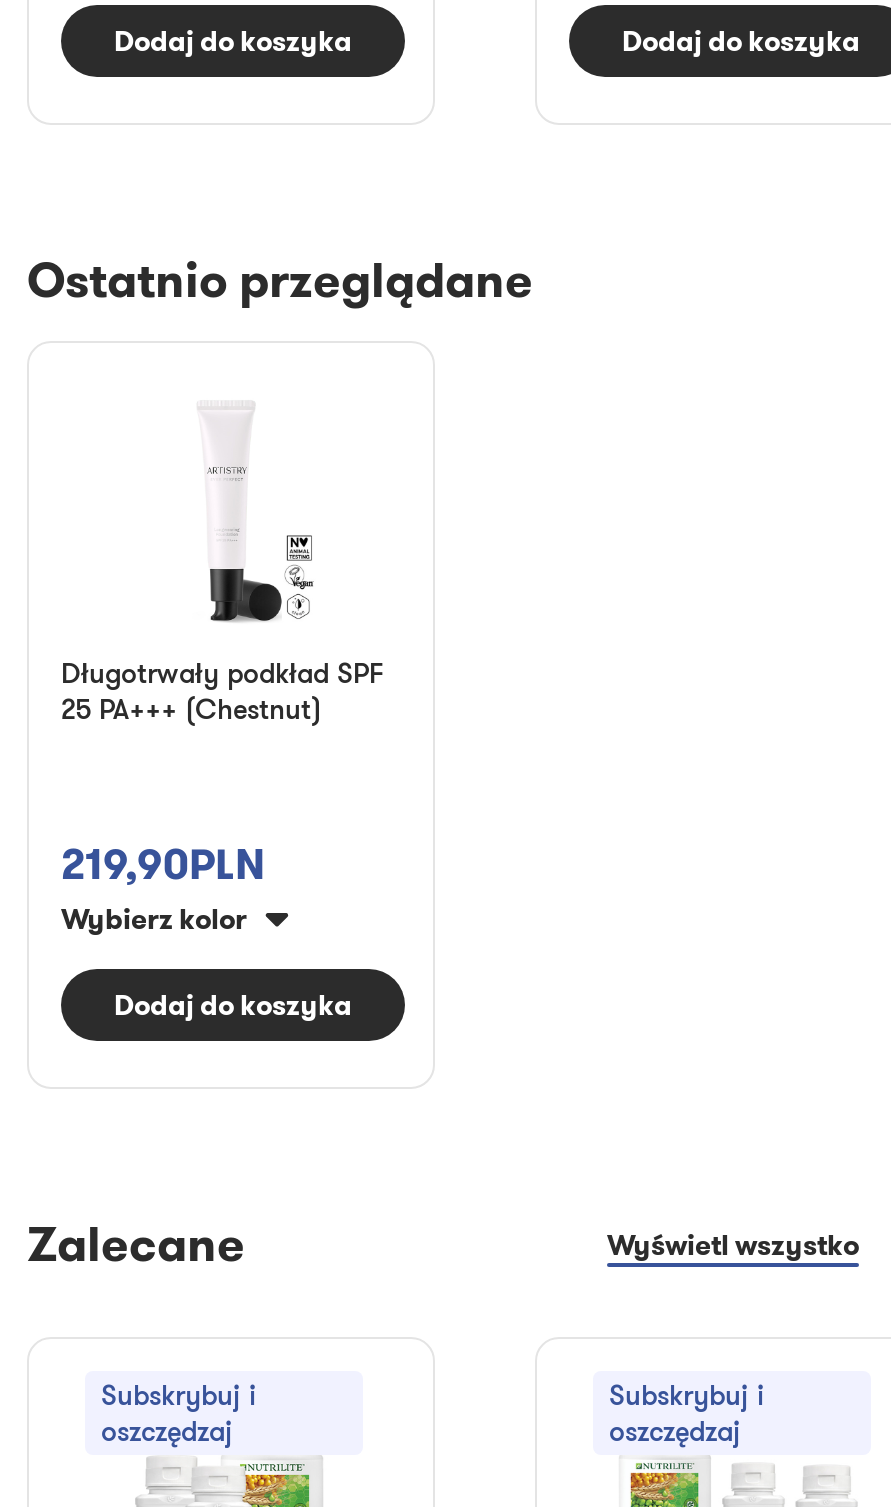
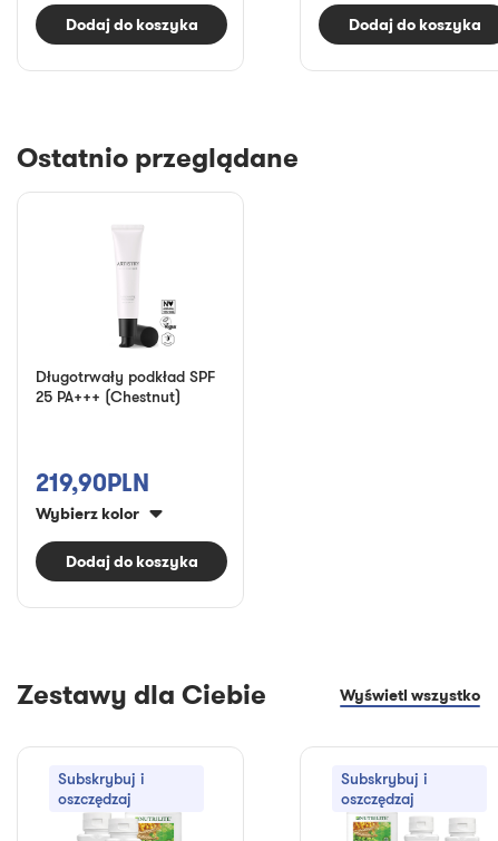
[27,1213,245,1275] Zalecane -> [17,677,266,712] Zestawy dla Ciebie

